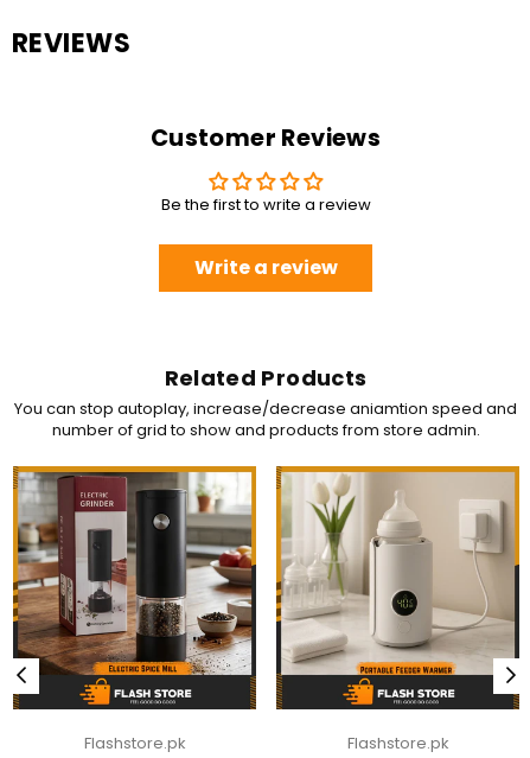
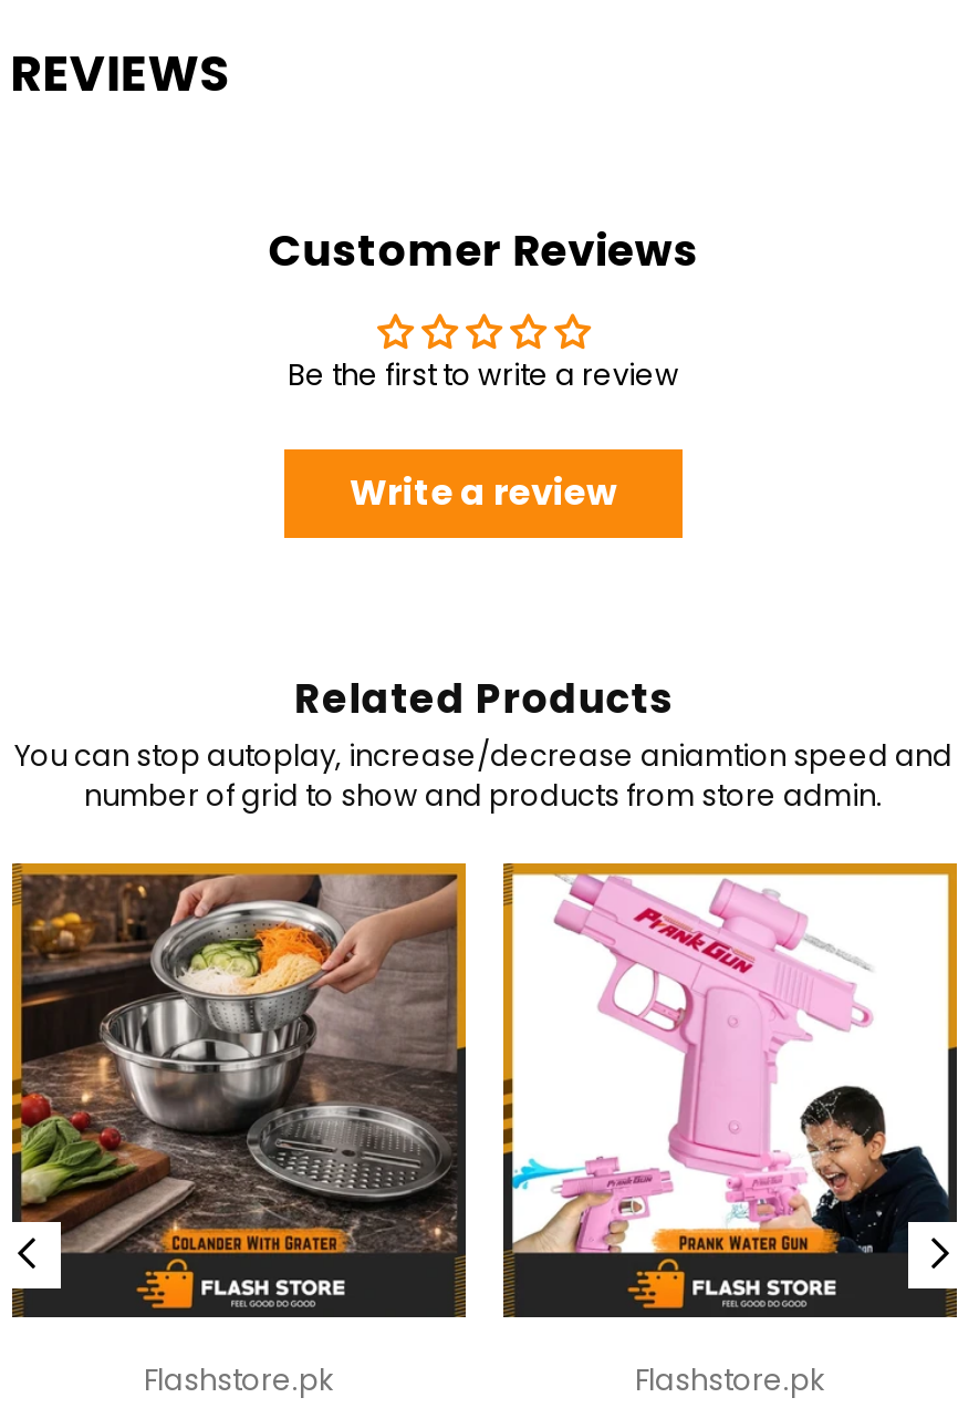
[17,471,253,676] [image] -> [19,872,459,1255] [image]
[280,472,516,676] [image] -> [510,872,950,1253] [image]

